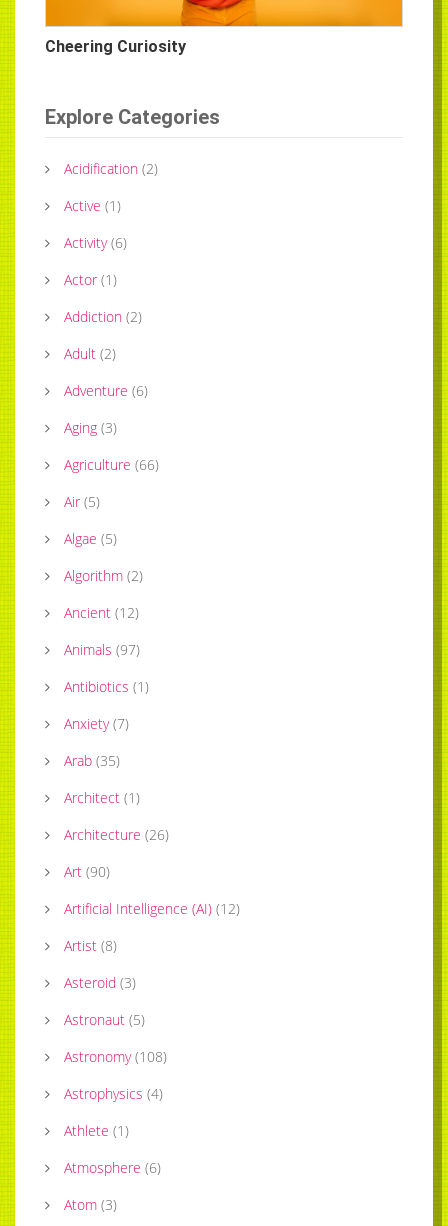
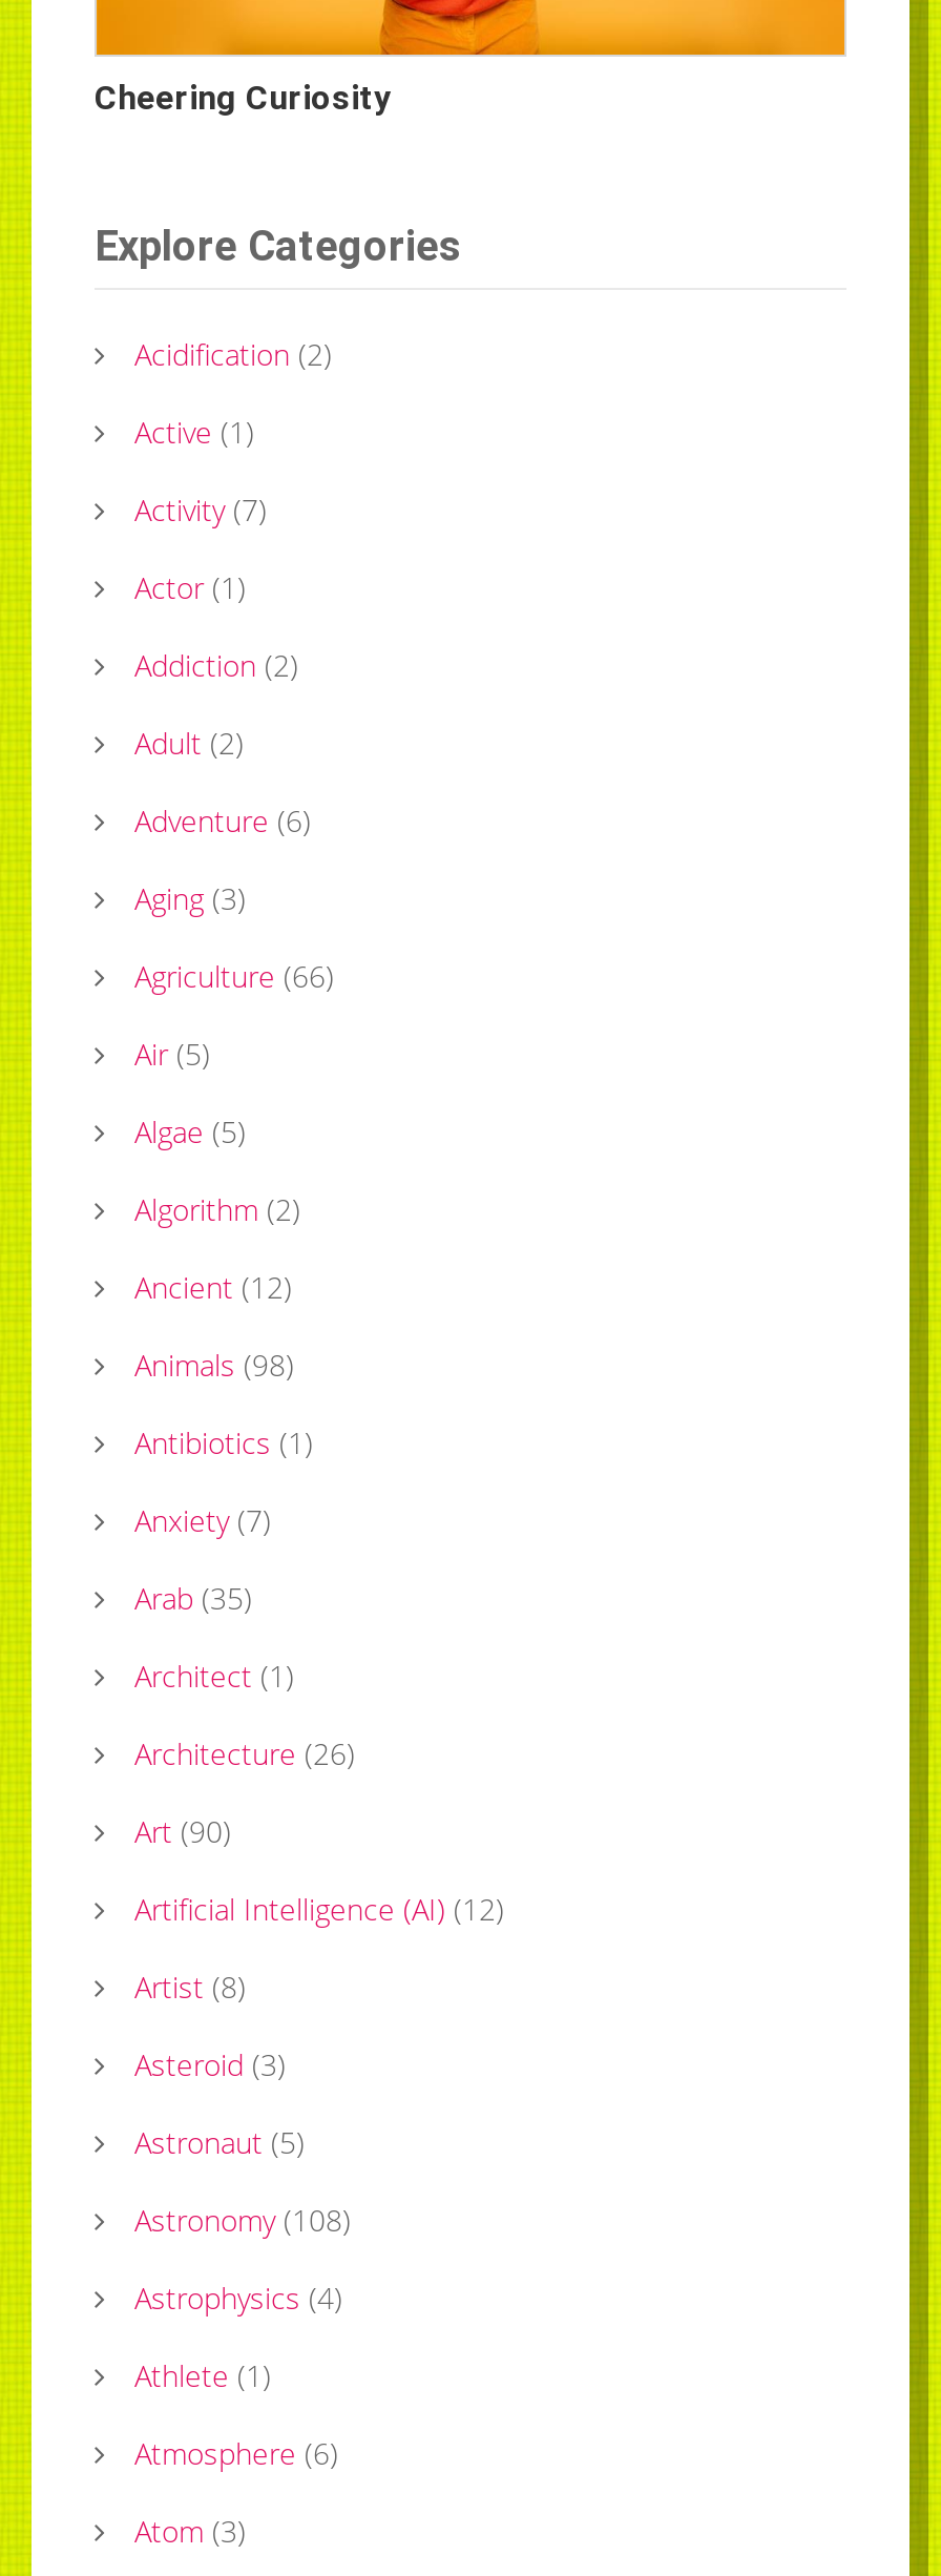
[64,233,127,252] Activity (6) -> [134,490,267,530] Activity (7)
[64,640,140,659] Animals (97) -> [134,1345,294,1385] Animals (98)

